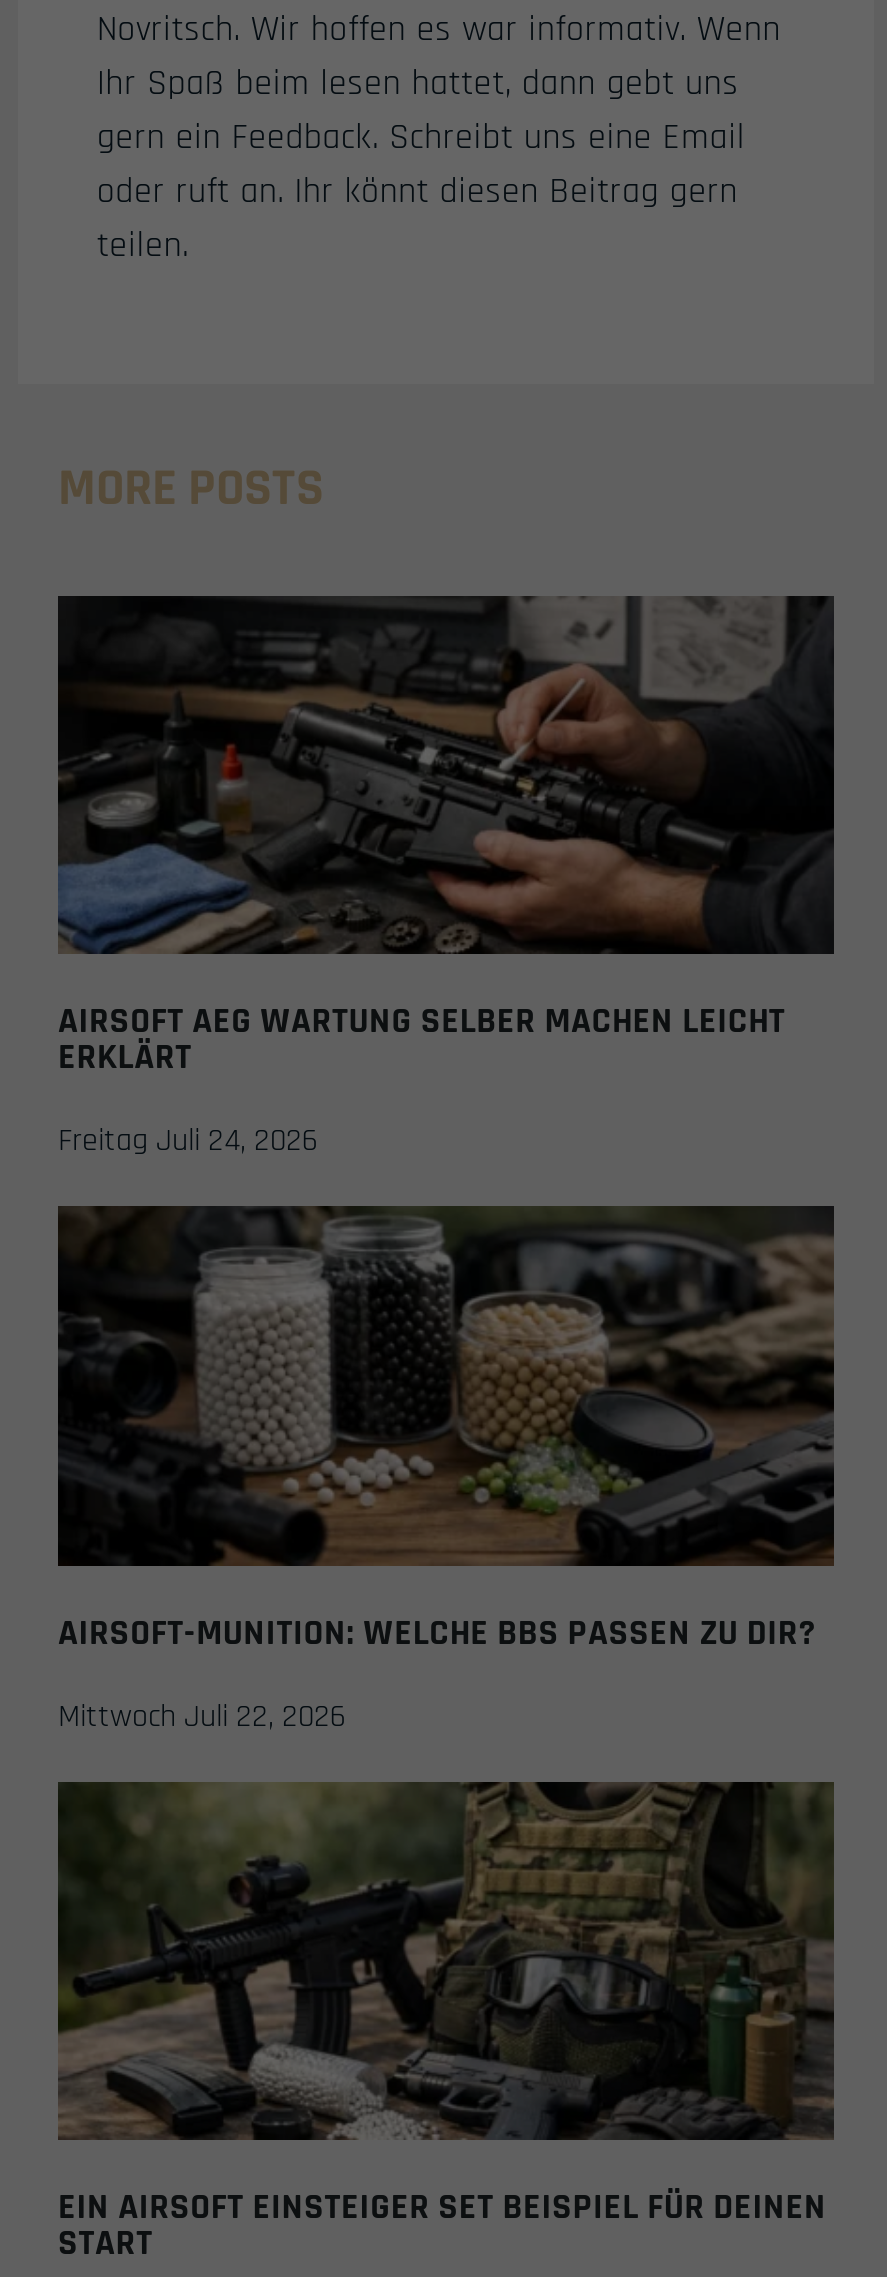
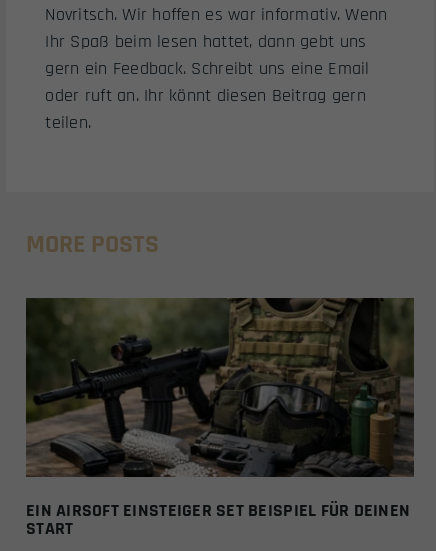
[56,594,834,1162] [image] | AIRSOFT AEG WARTUNG SELBER MACHEN LEICHT | ERKLÄRT | Freitag Juli 24, 2026 -> none
[56,1204,836,1737] [image] | AIRSOFT-MUNITION: WELCHE BBS PASSEN ZU DIR? | Mittwoch Juli 22, 2026 -> none

